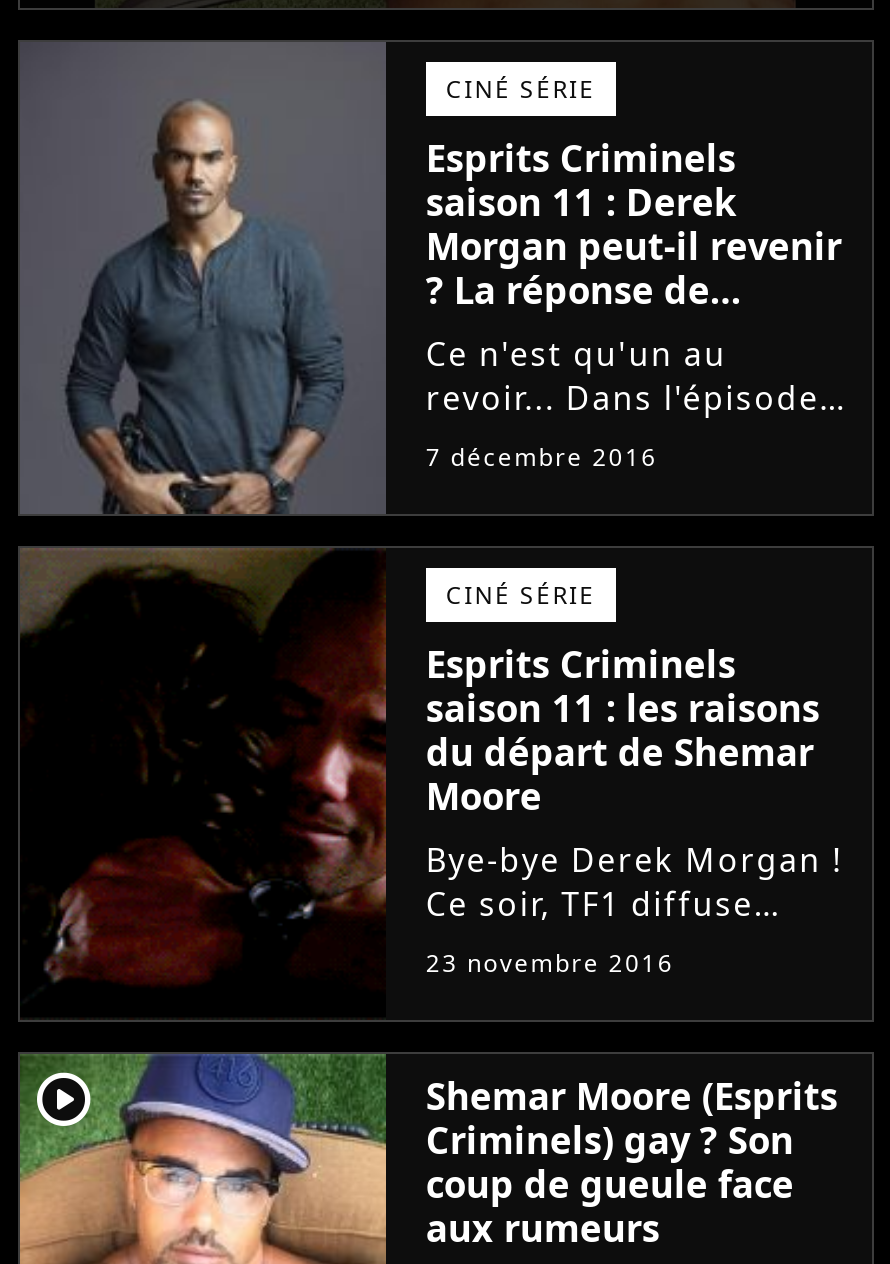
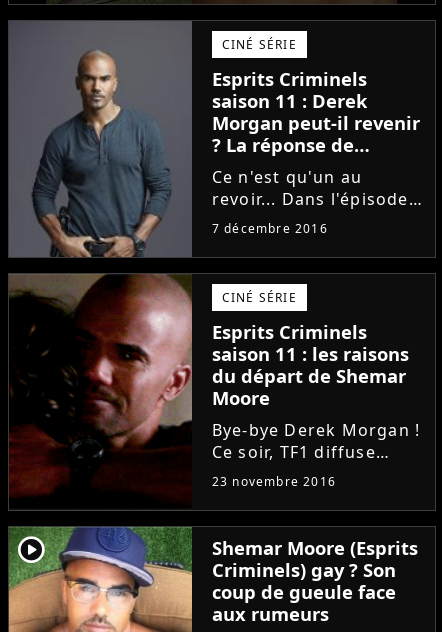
[20,548,388,992] [image] -> [9,274,193,497] [image]

